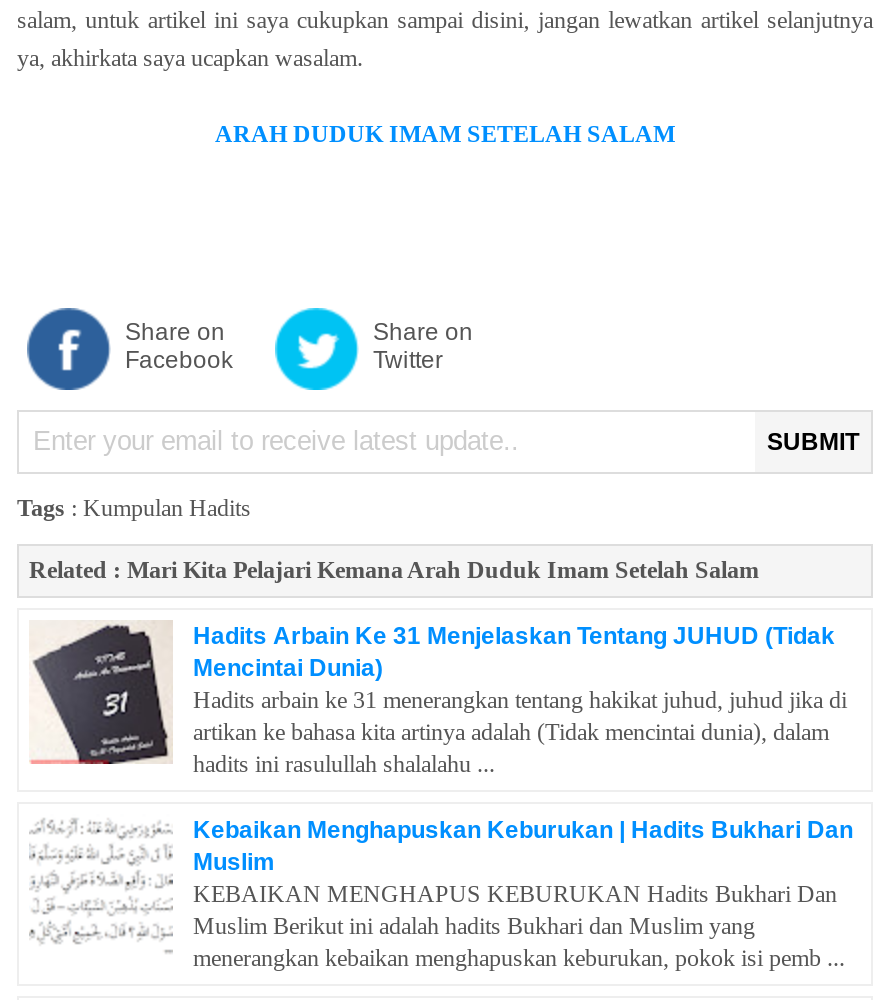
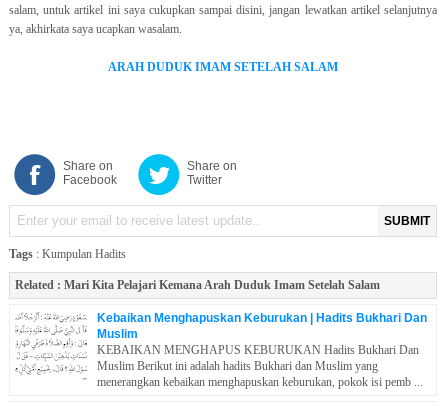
[31,620,847,778] [image] | Hadits Arbain Ke 31 Menjelaskan Tentang JUHUD (Tidak | Mencintai Dunia) | Hadits arbain ke 31 menerangkan tentang hakikat juhud, juhud jika di | artikan ke bahasa kita artinya adalah (Tidak mencintai dunia), dalam | hadits ini rasulullah shalalahu ... -> none

